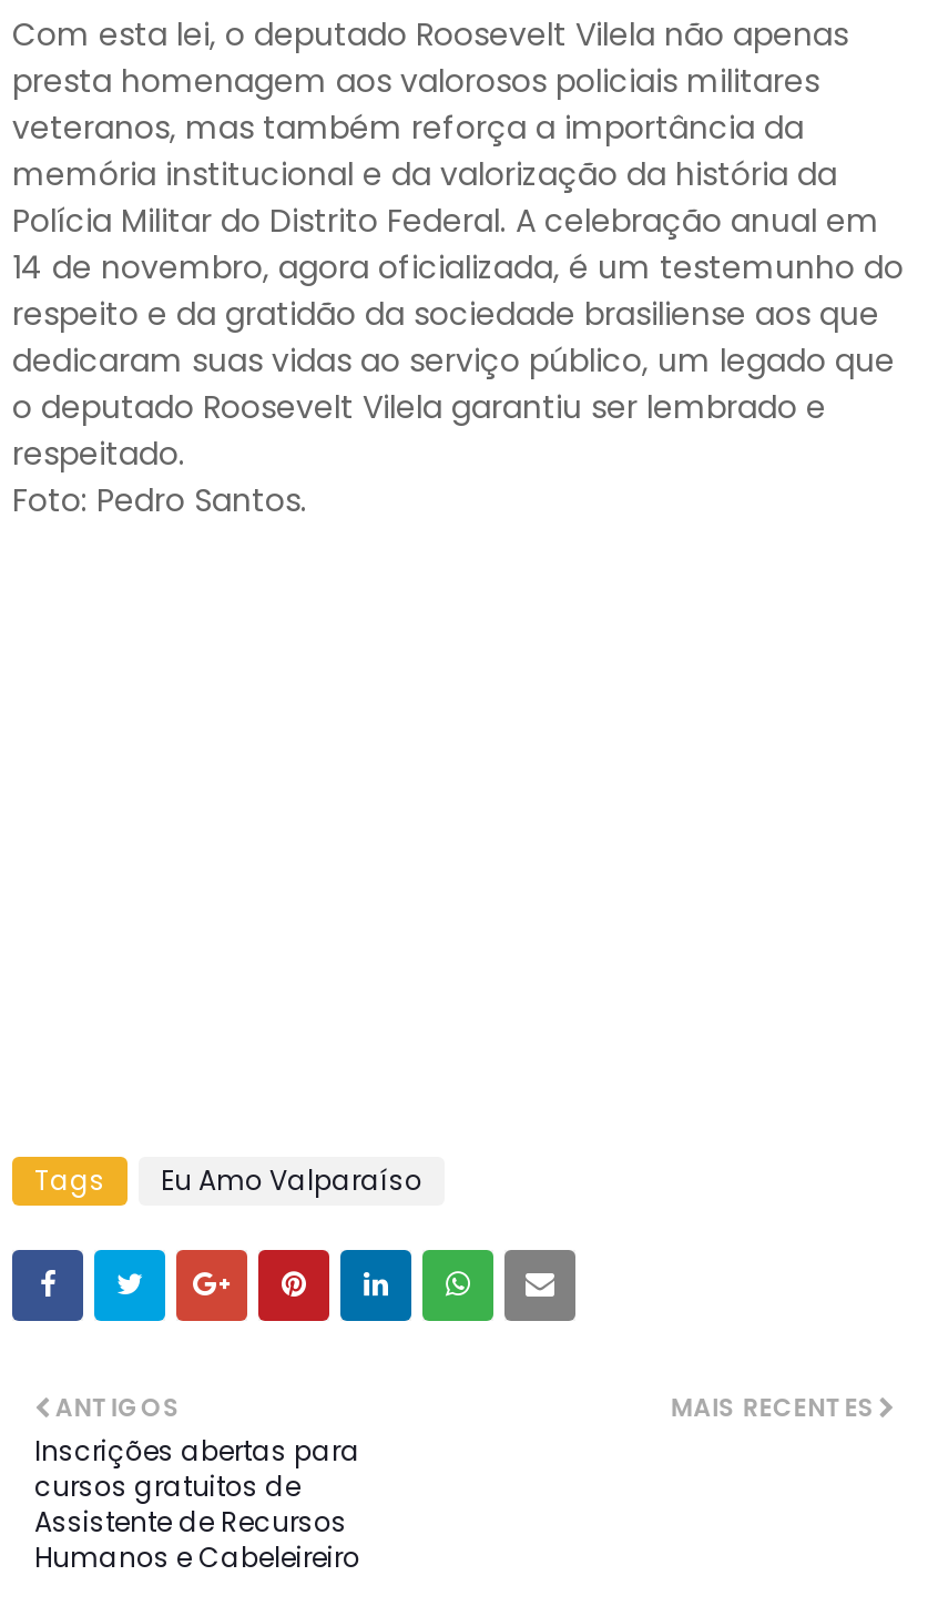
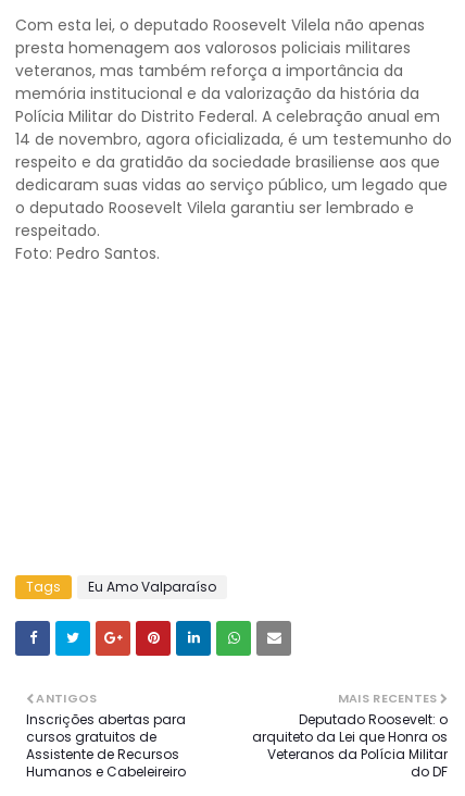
none -> [252,710,448,781] Deputado Roosevelt: o | arquiteto da Lei que Honra os | Veteranos da Polícia Militar | do DF

